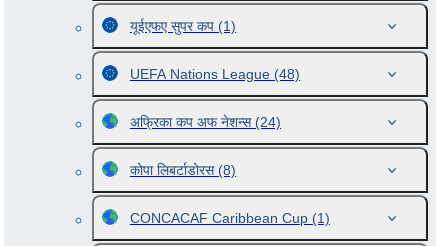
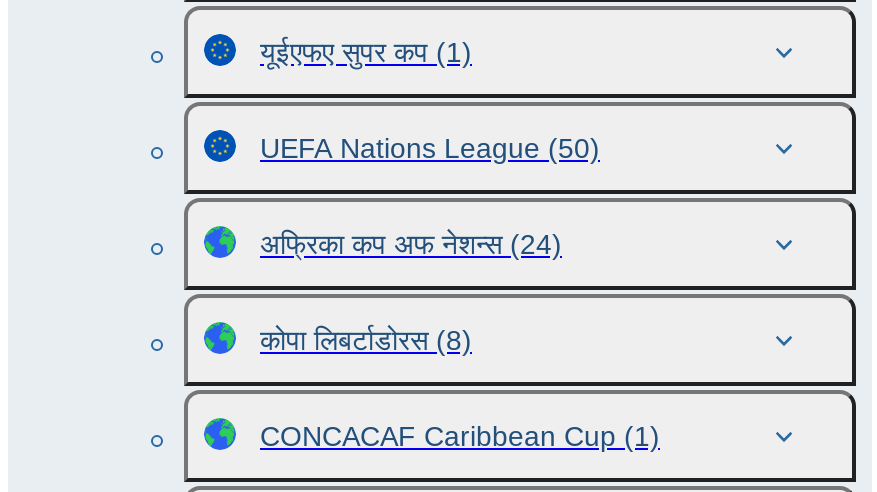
[130,66,300,82] UEFA Nations League (48) -> [260,132,600,164] UEFA Nations League (50)

